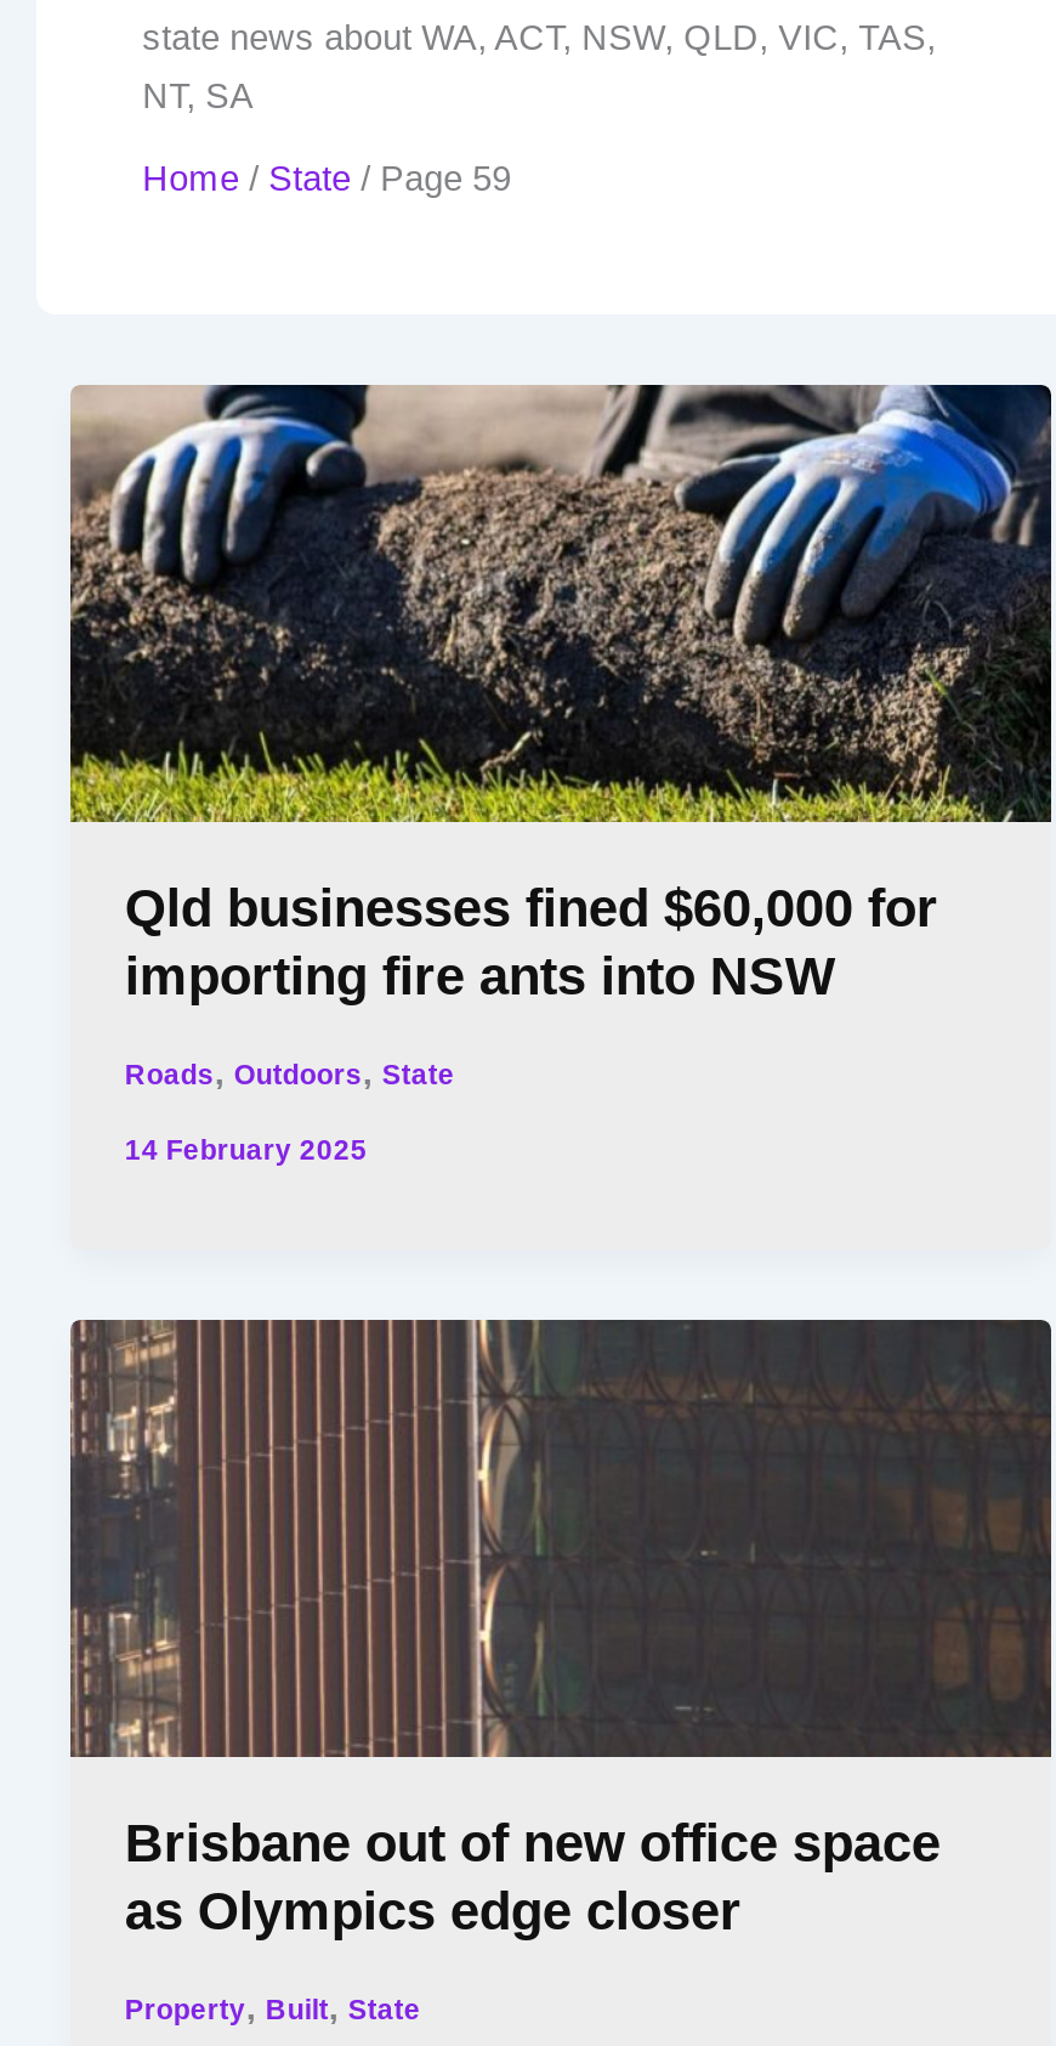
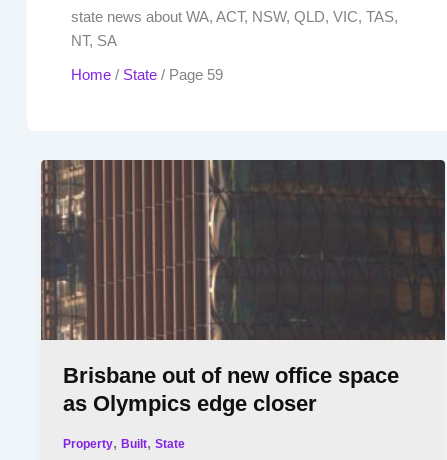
[68,382,1049,1164] [image] | Qld businesses fined $60,000 for | importing fire ants into NSW | Roads, Outdoors, State | 14 February 2025 -> none

